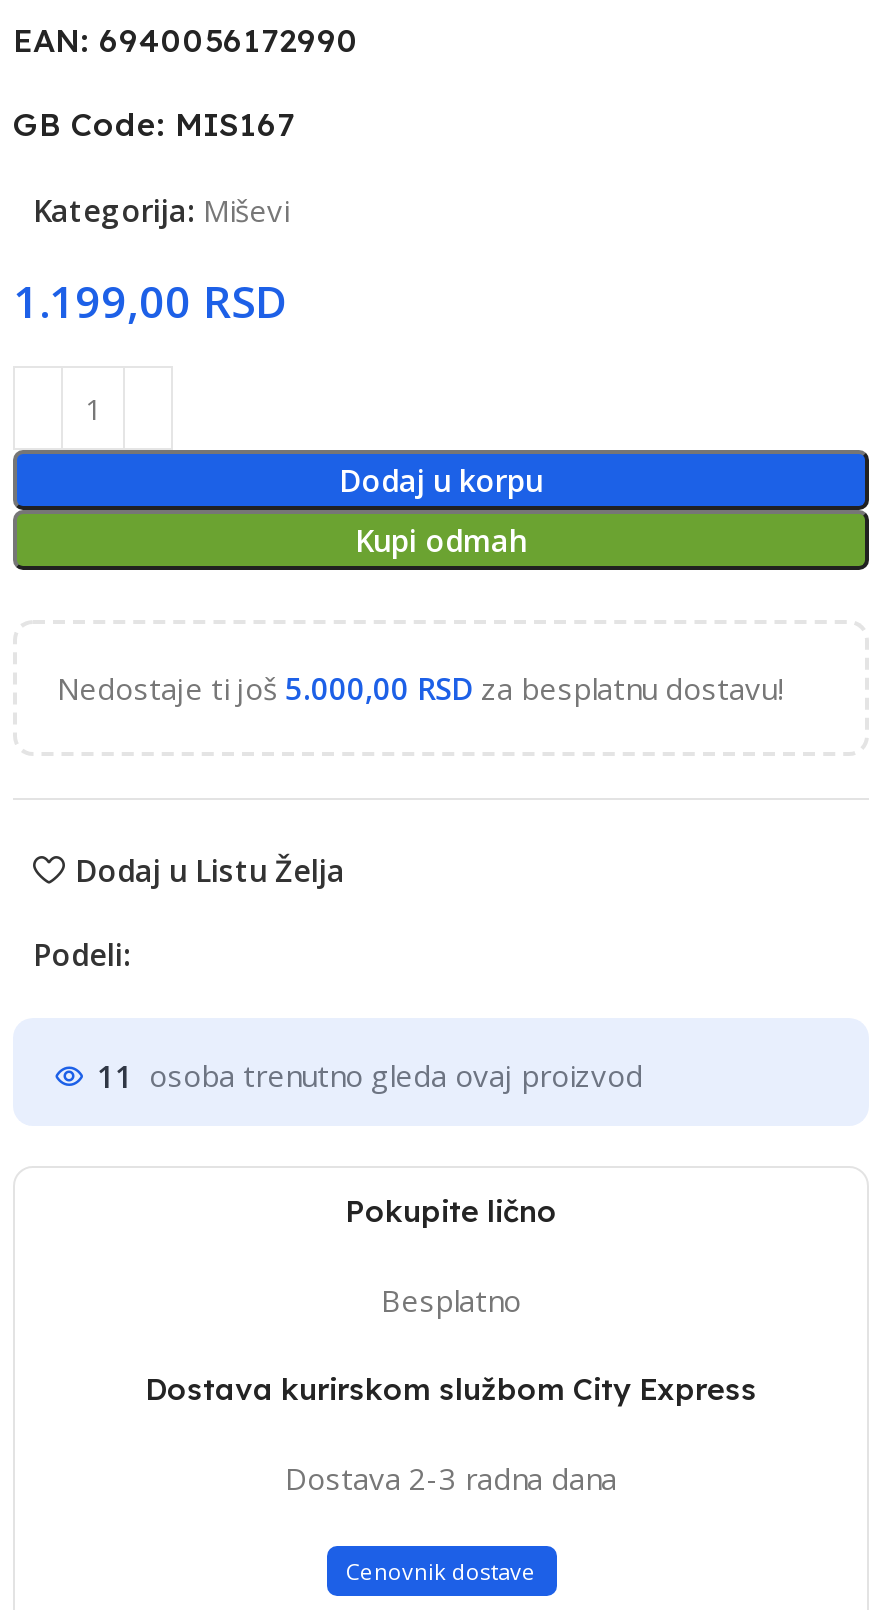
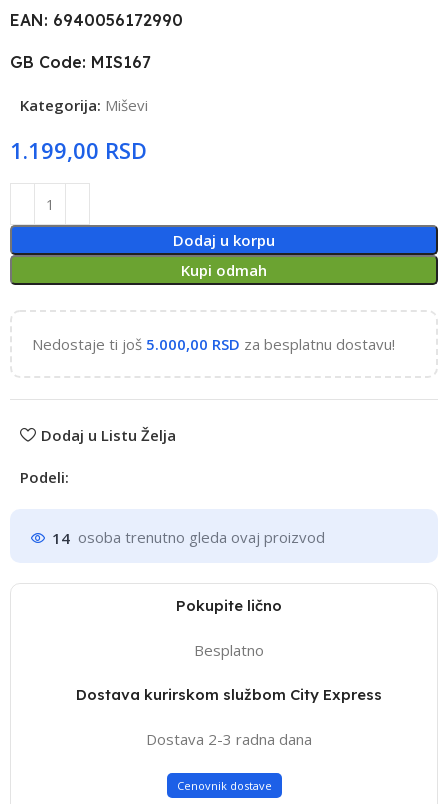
[97,1056,643,1096] 11 osoba trenutno gleda ovaj proizvod -> [52,528,325,548] 14 osoba trenutno gleda ovaj proizvod

